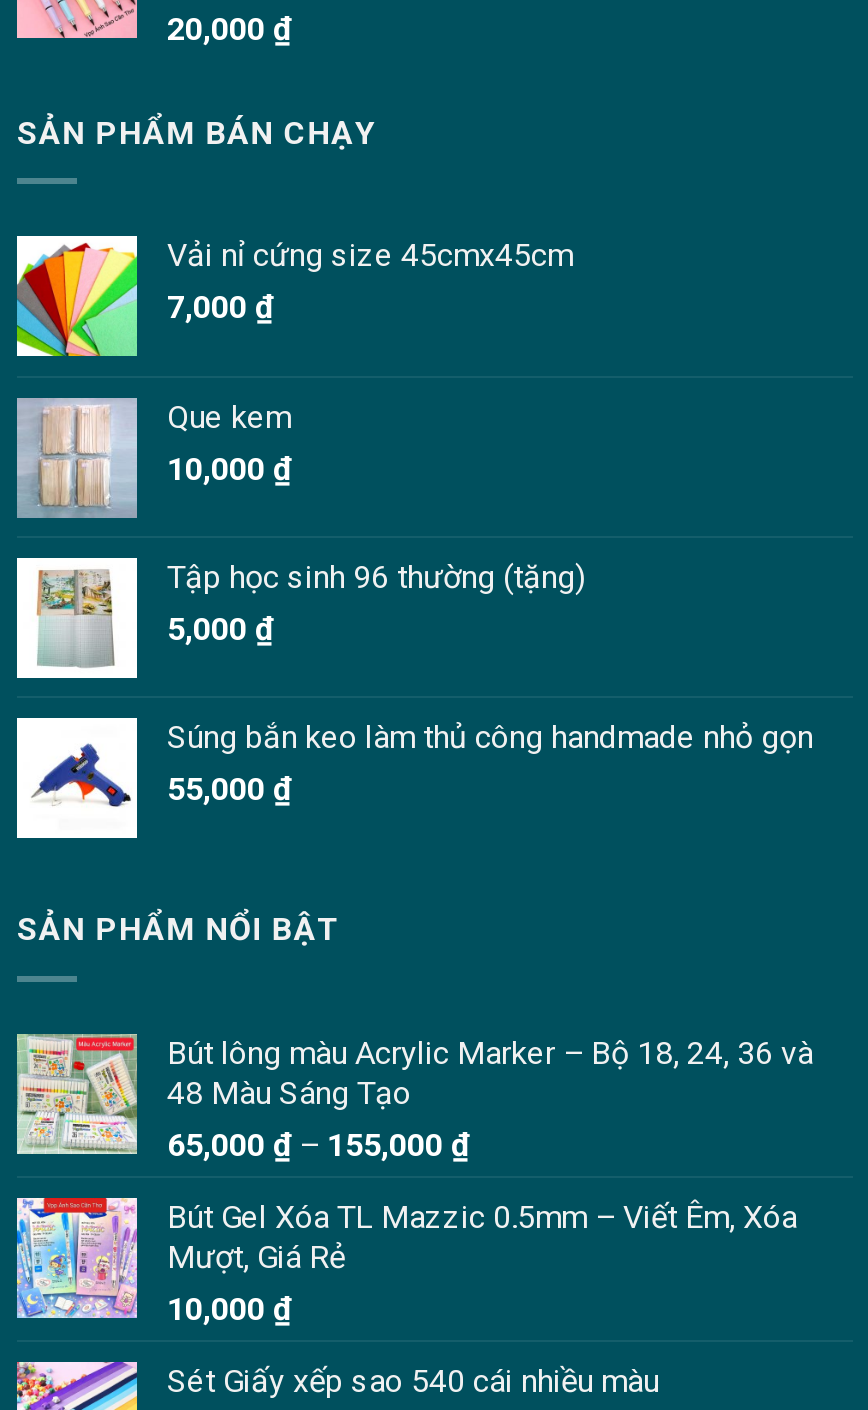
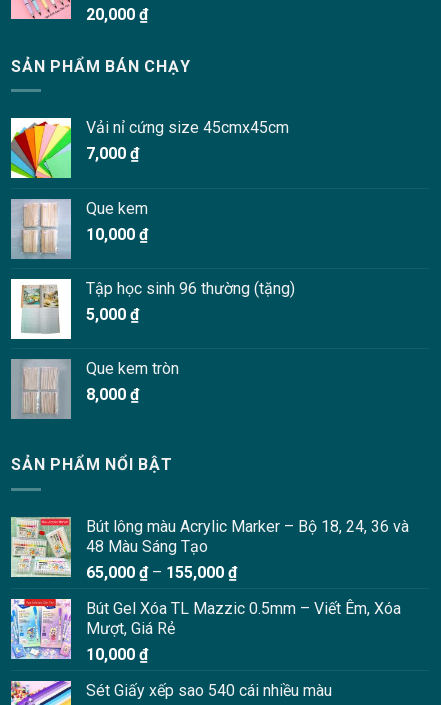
[17,718,813,838] [image] | Súng bắn keo làm thủ công handmade nhỏ gọn | 55,000 ₫ -> [10,358,179,418] [image] | Que kem tròn | 8,000 ₫

